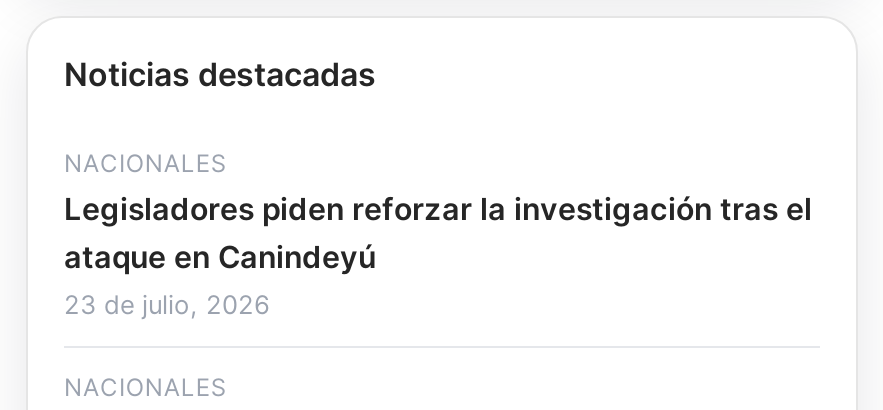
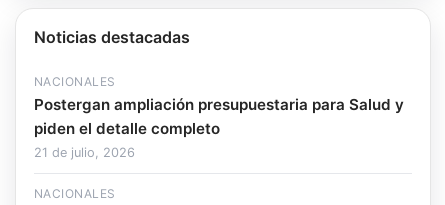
[64,190,812,320] Legisladores piden reforzar la investigación tras el | ataque en Canindeyú | 23 de julio, 2026 -> [34,95,404,160] Postergan ampliación presupuestaria para Salud y | piden el detalle completo | 21 de julio, 2026

